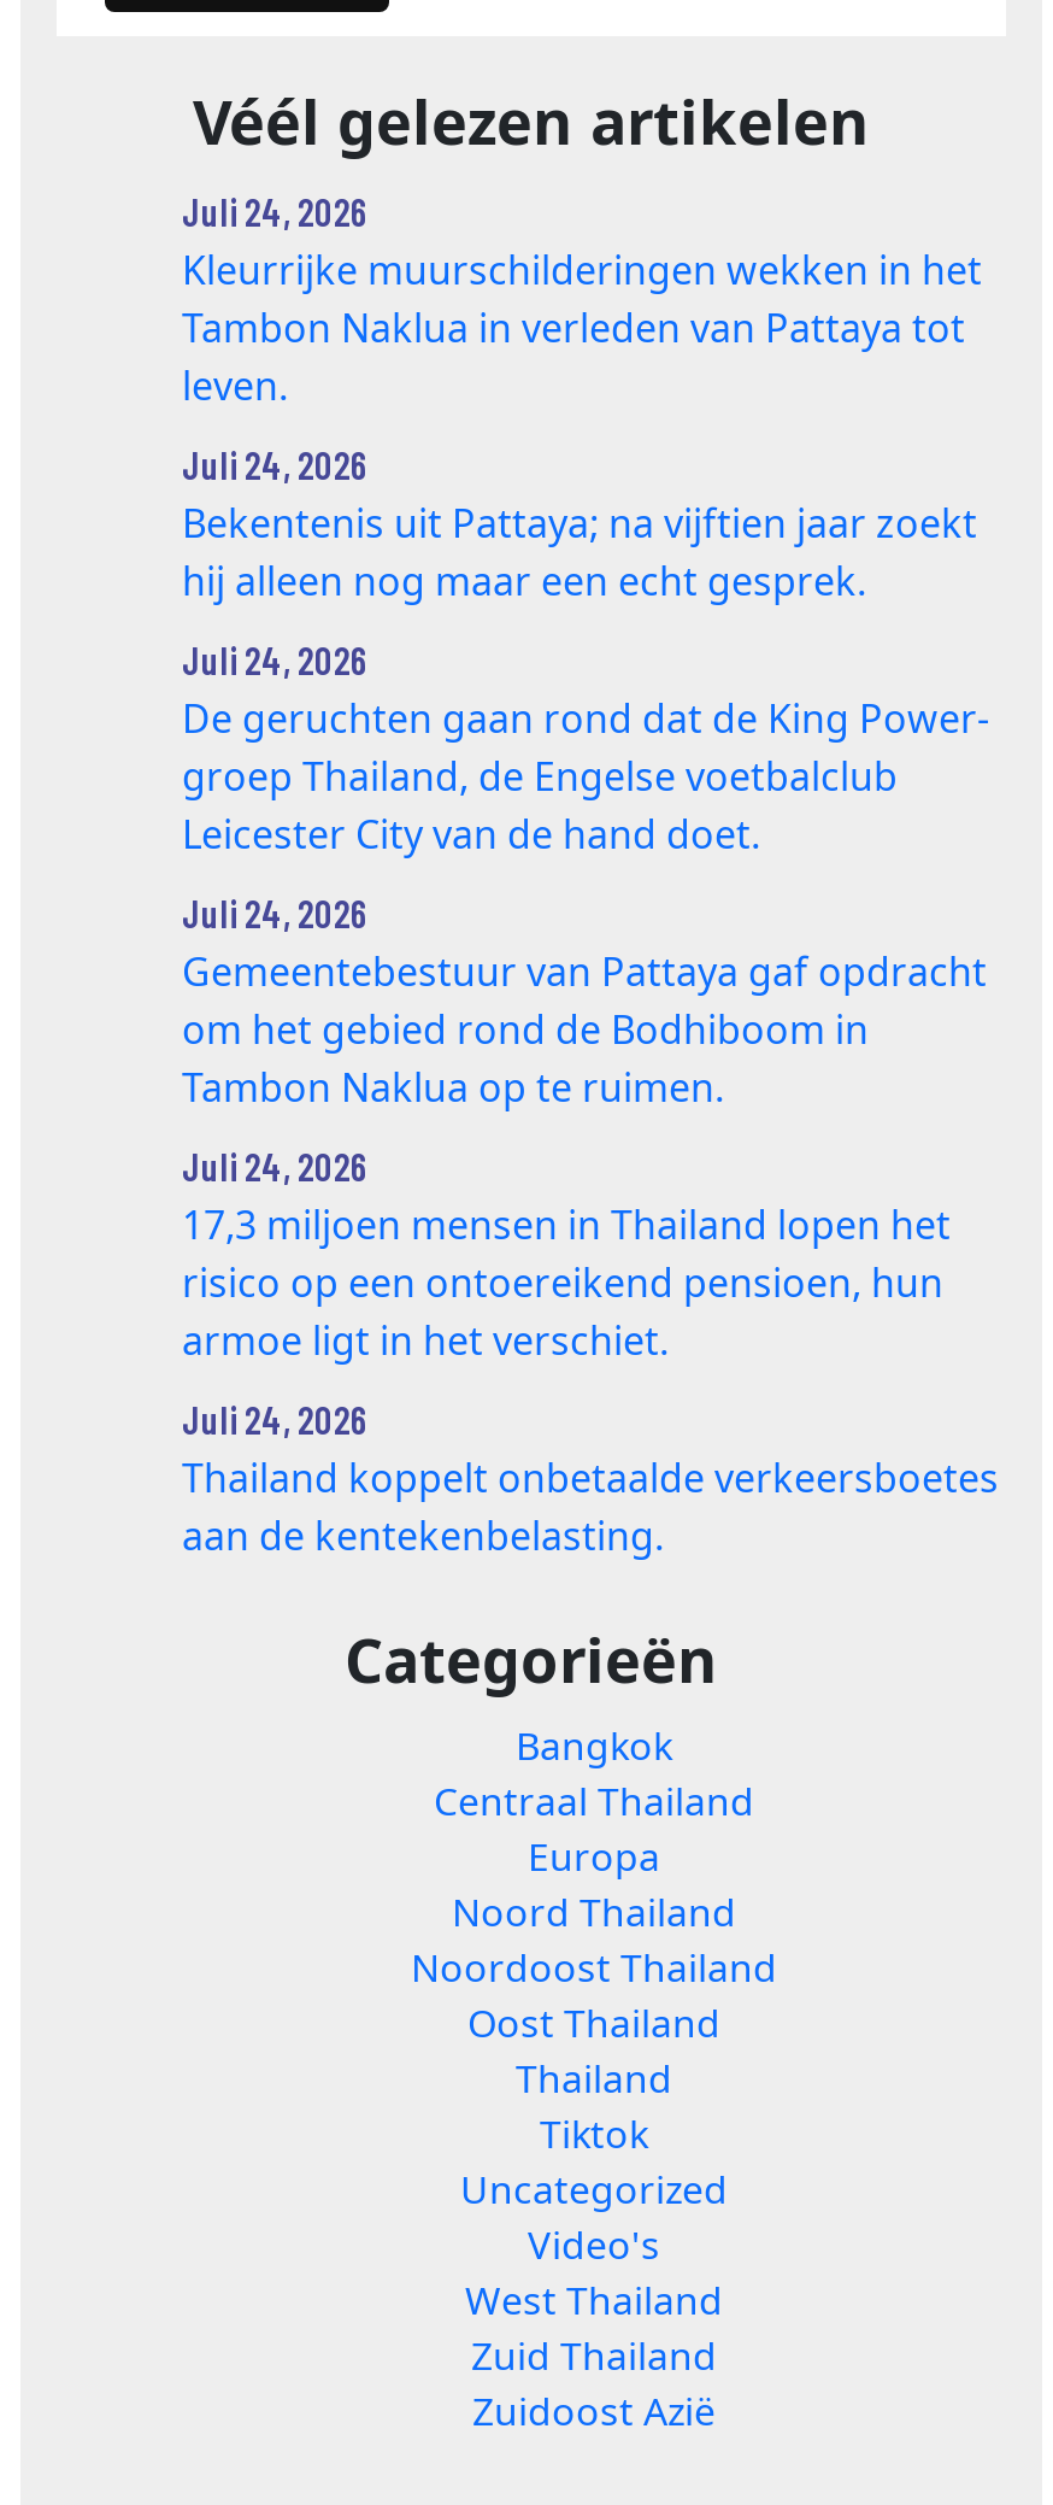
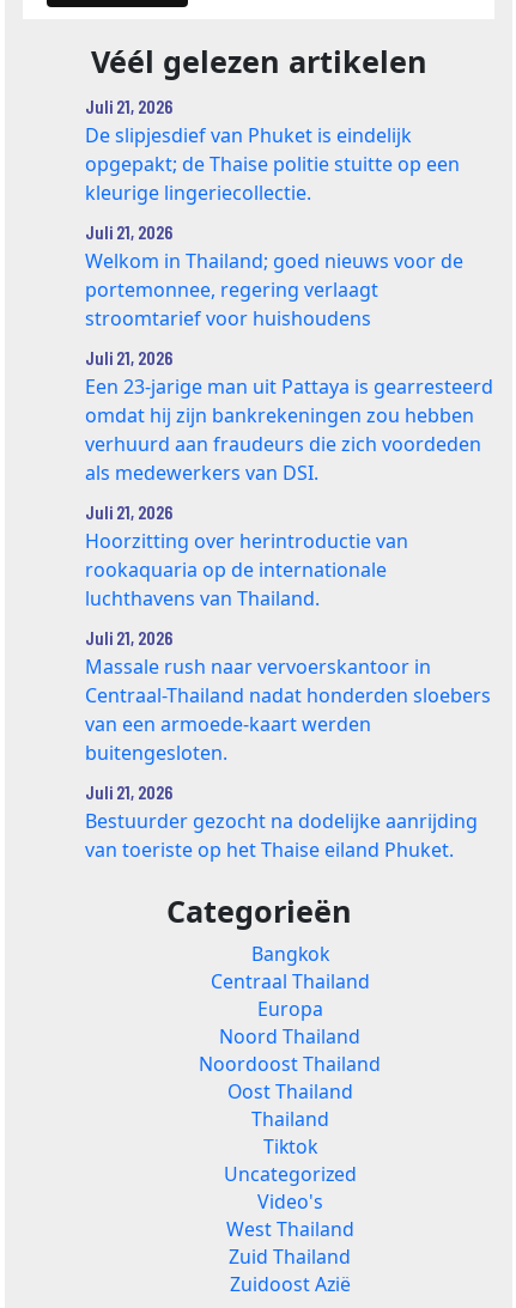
[182,188,982,412] Juli 24, 2026 | Kleurrijke muurschilderingen wekken in het | Tambon Naklua in verleden van Pattaya tot | leven. -> [85,95,460,206] Juli 21, 2026 | De slipjesdief van Phuket is eindelijk | opgepakt; de Thaise politie stuitte op een | kleurige lingeriecollectie.
[182,441,977,608] Juli 24, 2026 | Bekentenis uit Pattaya; na vijftien jaar zoekt | hij alleen nog maar een echt gesprek. -> [85,220,463,331] Juli 21, 2026 | Welkom in Thailand; goed nieuws voor de | portemonnee, regering verlaagt | stroomtarief voor huishoudens
[182,636,989,861] Juli 24, 2026 | De geruchten gaan rond dat de King Power- | groep Thailand, de Engelse voetbalclub | Leicester City van de hand doet. -> [85,346,493,486] Juli 21, 2026 | Een 23-jarige man uit Pattaya is gearresteerd | omdat hij zijn bankrekeningen zou hebben | verhuurd aan fraudeurs die zich voordeden | als medewerkers van DSI.
[182,890,987,1114] Juli 24, 2026 | Gemeentebestuur van Pattaya gaf opdracht | om het gebied rond de Bodhiboom in | Tambon Naklua op te ruimen. -> [85,500,408,612] Juli 21, 2026 | Hoorzitting over herintroductie van | rookaquaria op de internationale | luchthavens van Thailand.
[182,1143,951,1367] Juli 24, 2026 | 17,3 miljoen mensen in Thailand lopen het | risico op een ontoereikend pensioen, hun | armoe ligt in het verschiet. -> [85,626,491,766] Juli 21, 2026 | Massale rush naar vervoerskantoor in | Centraal-Thailand nadat honderden sloebers | van een armoede-kaart werden | buitengesloten.
[182,1396,999,1562] Juli 24, 2026 | Thailand koppelt onbetaalde verkeersboetes | aan de kentekenbelasting. -> [85,780,478,863] Juli 21, 2026 | Bestuurder gezocht na dodelijke aanrijding | van toeriste op het Thaise eiland Phuket.

